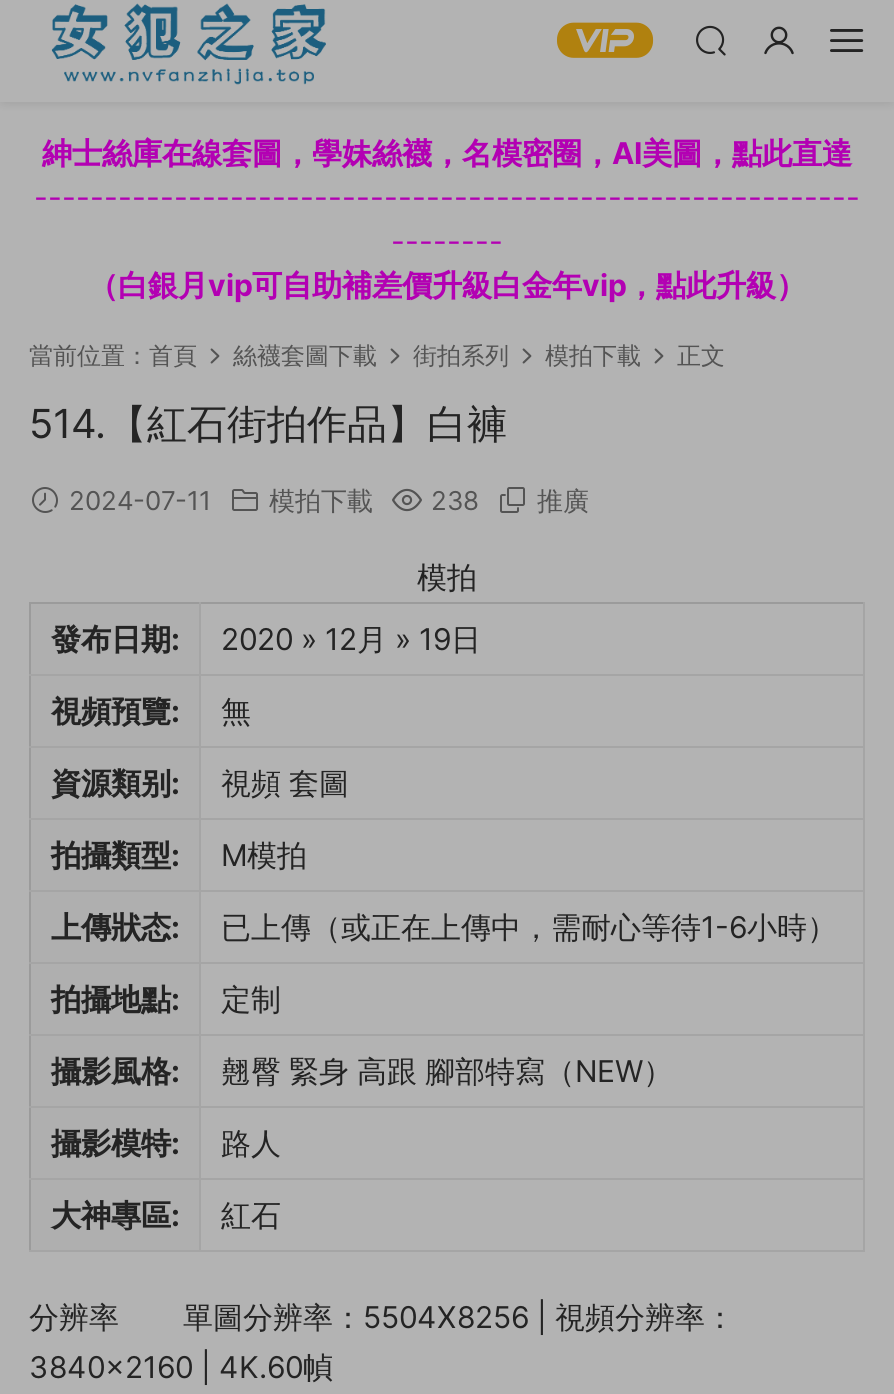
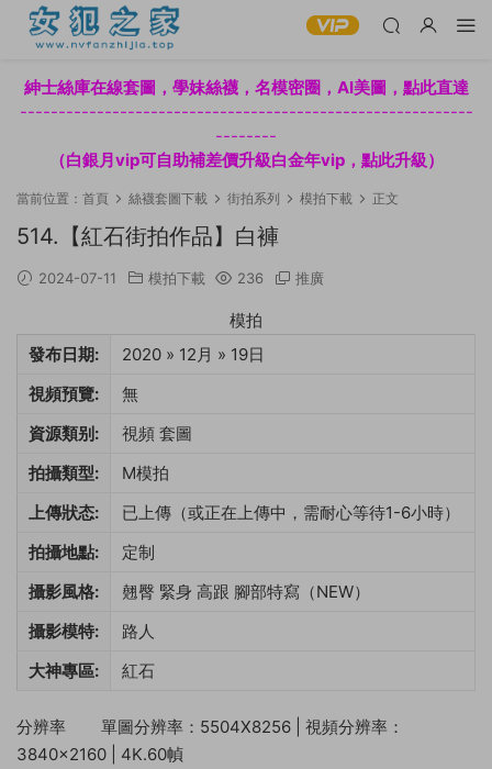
[61,484,589,516] 2024-07-11 模拍下載 238 推廣 -> [34,269,324,287] 2024-07-11 模拍下載 236 推廣

